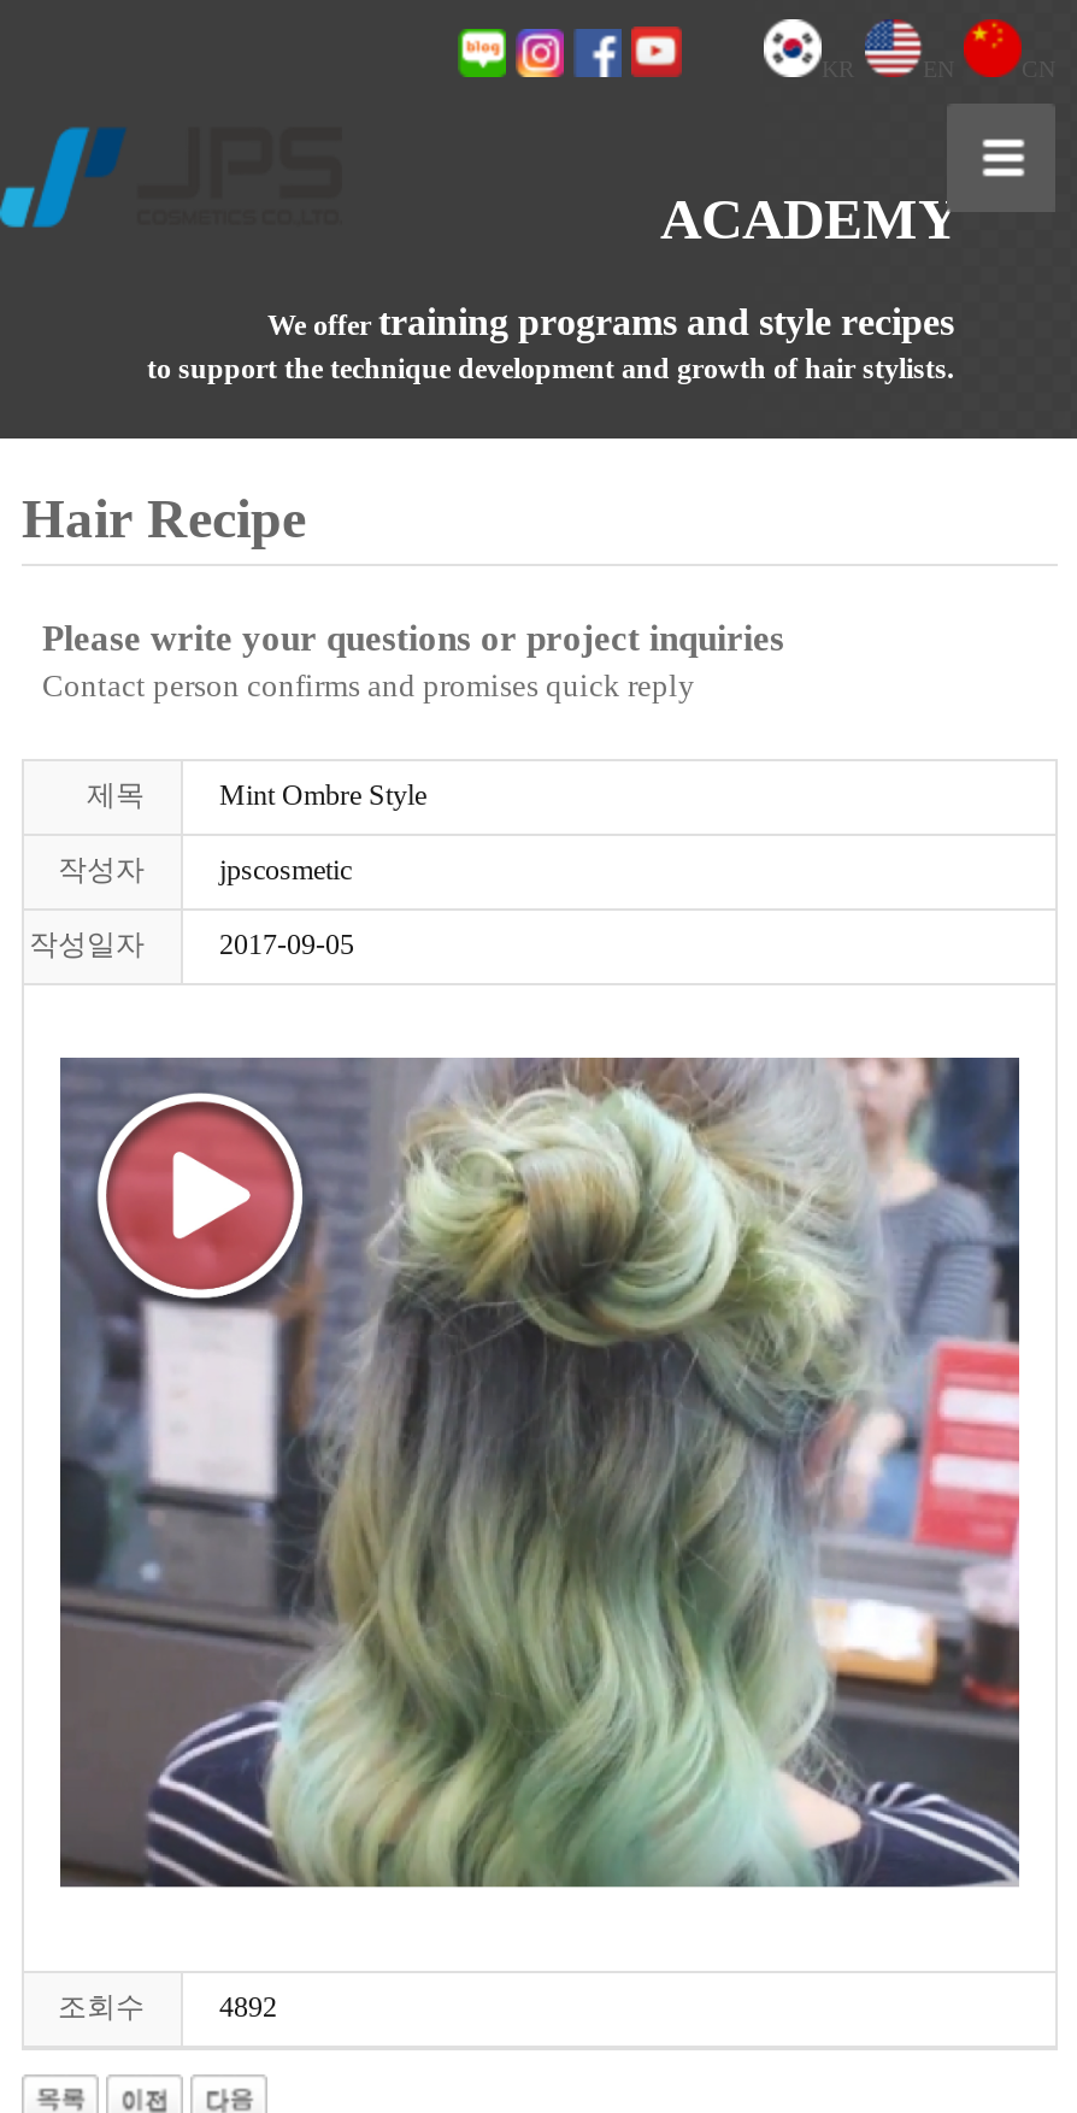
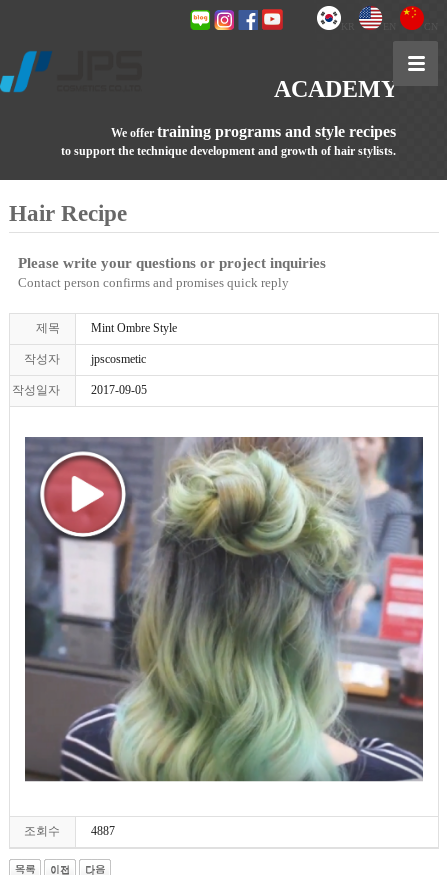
[219,1990,277,2024] 4892 -> [91,824,115,838] 4887

